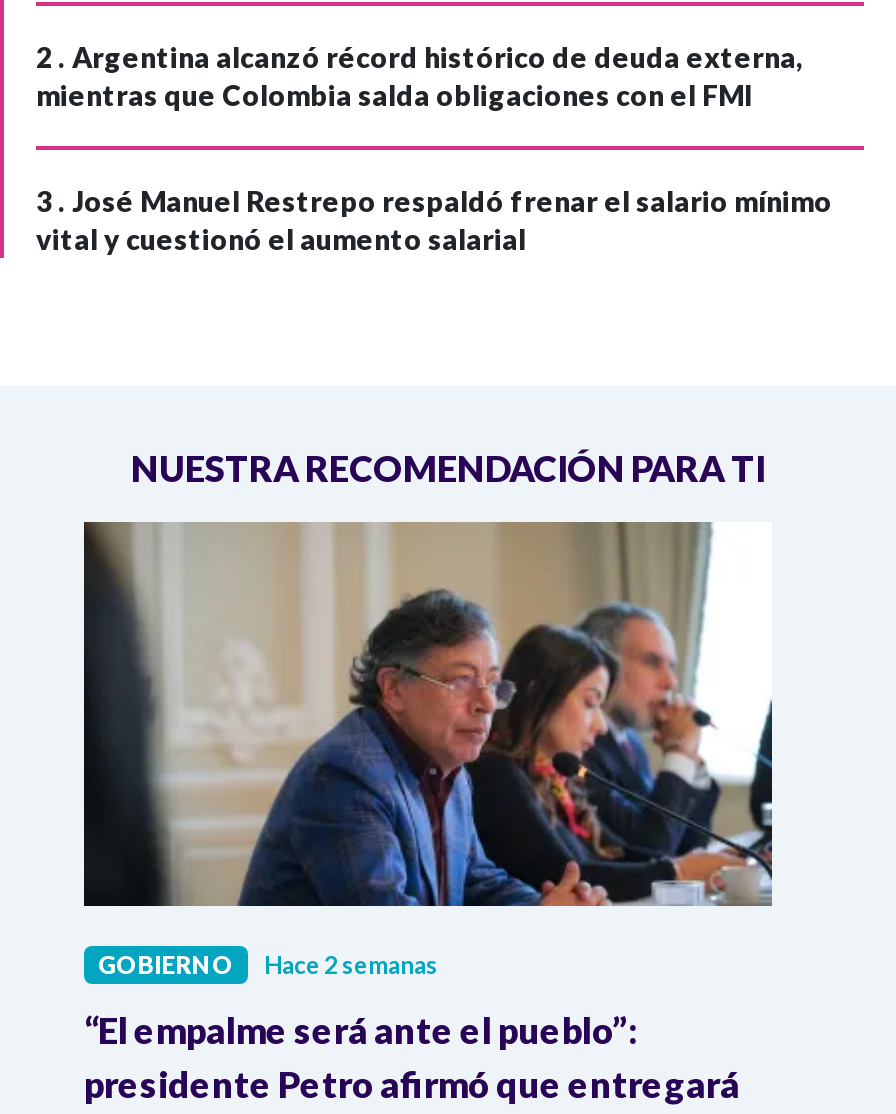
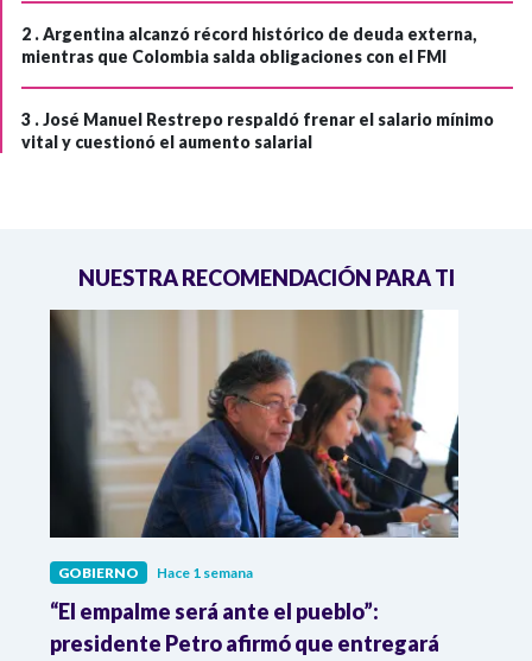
[98,951,438,981] GOBIERNO Hace 2 semanas -> [58,564,253,582] GOBIERNO Hace 1 semana

